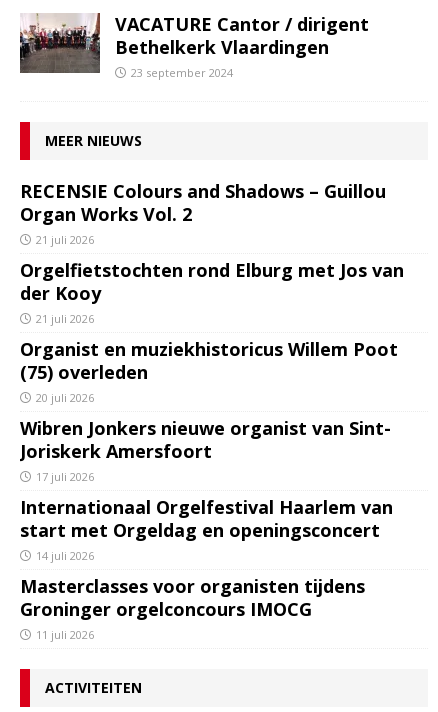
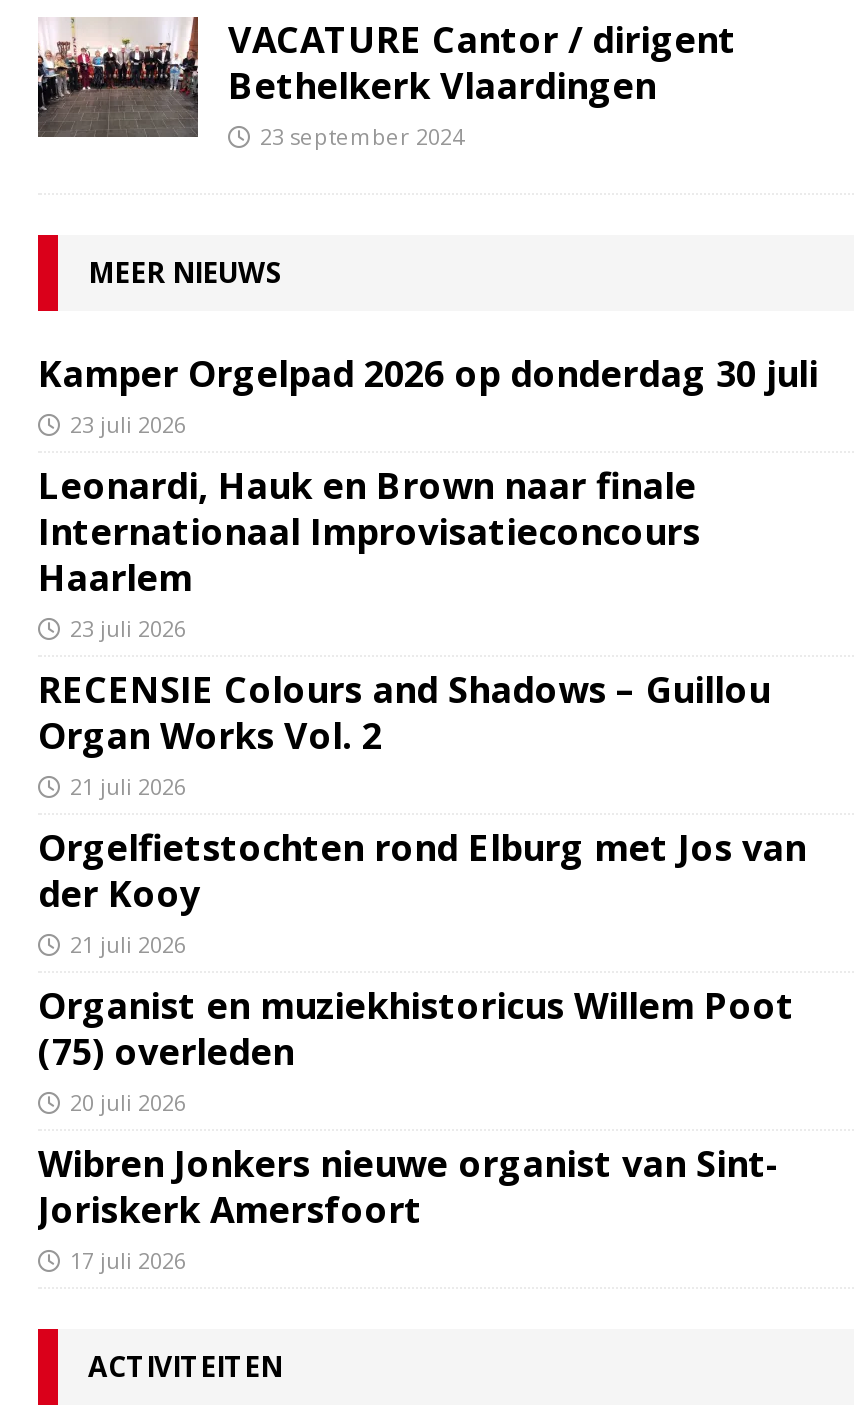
none -> [38,349,818,643] Kamper Orgelpad 2026 op donderdag 30 juli | 23 juli 2026 | Leonardi, Hauk en Brown naar finale | Internationaal Improvisatieconcours | Haarlem | 23 juli 2026
moved [20,179,404,484] -> [38,665,806,1275]: RECENSIE Colours and Shadows – Guillou | Organ Works Vol. 2 | 21 juli 2026 | ... | Joriskerk Amersfoort | 17 juli 2026
[20,495,393,642] Internationaal Orgelfestival Haarlem van | start met Orgeldag en openingsconcert | 14 juli 2026 | Masterclasses voor organisten tijdens | Groninger orgelconcours IMOCG | 11 juli 2026 -> none

